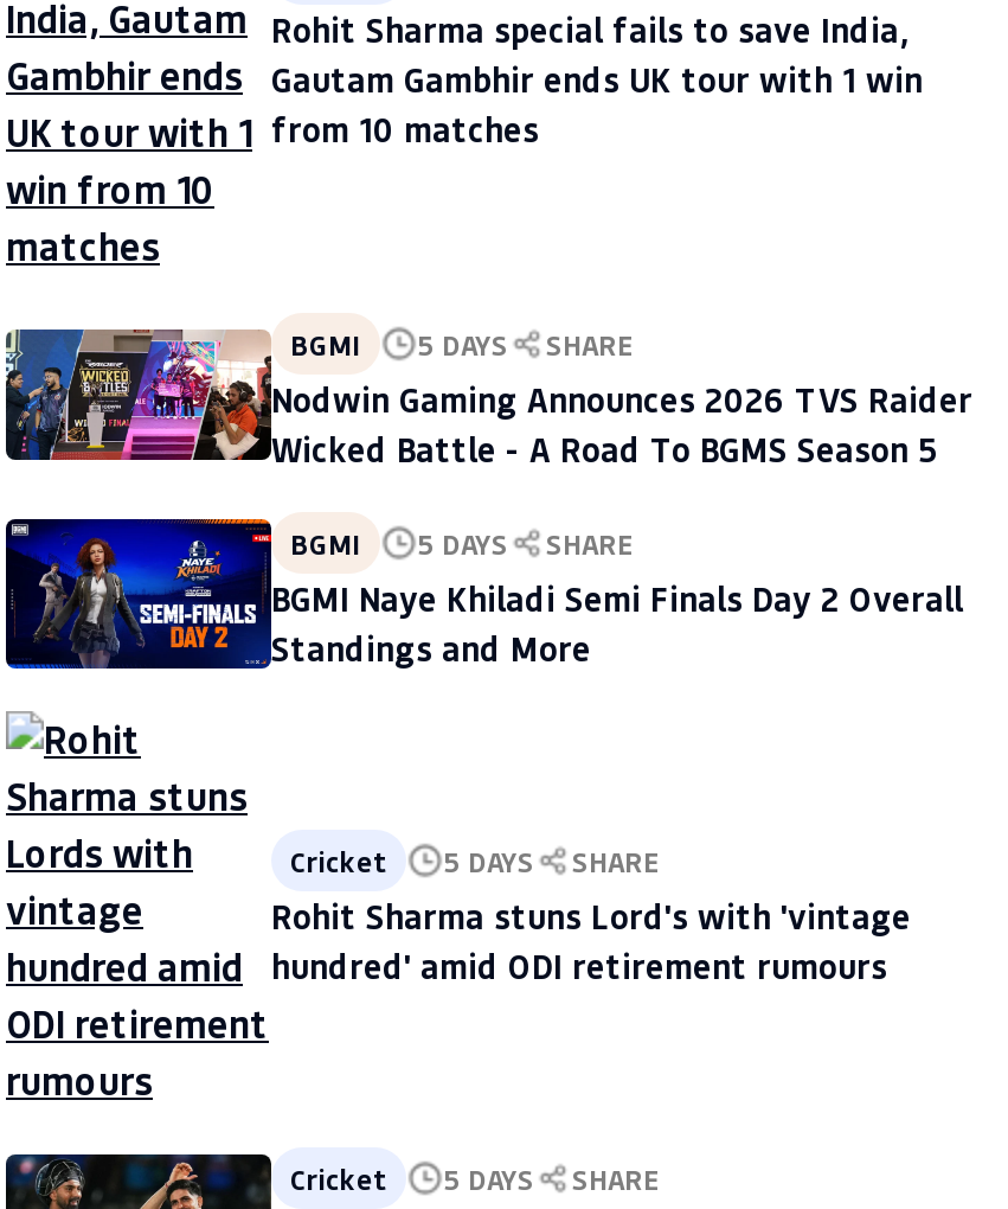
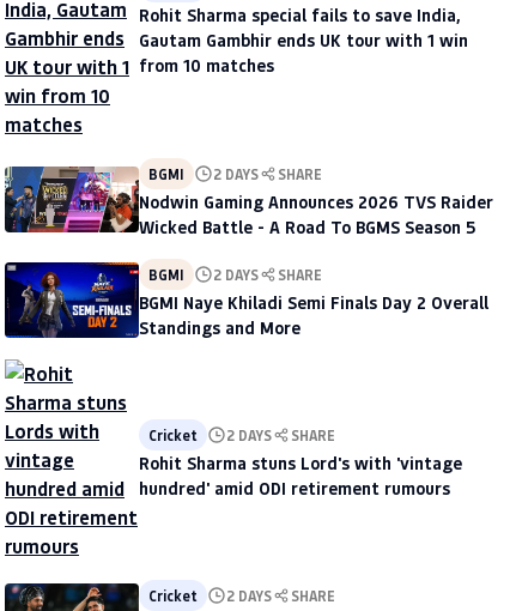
[290,325,634,363] BGMI 5 DAYS SHARE -> [148,164,322,184] BGMI 2 DAYS SHARE
[290,525,634,563] BGMI 5 DAYS SHARE -> [148,265,322,284] BGMI 2 DAYS SHARE
[290,842,660,880] Cricket 5 DAYS SHARE -> [148,426,335,445] Cricket 2 DAYS SHARE
[290,1160,660,1198] Cricket 5 DAYS SHARE -> [148,586,335,605] Cricket 2 DAYS SHARE

